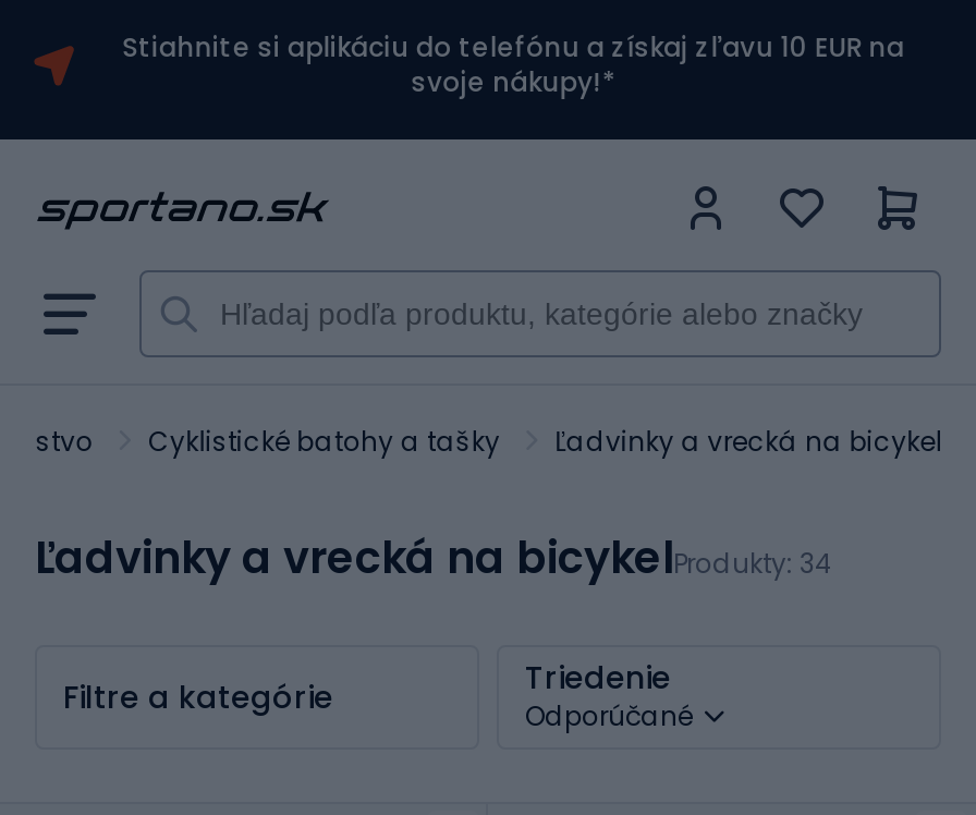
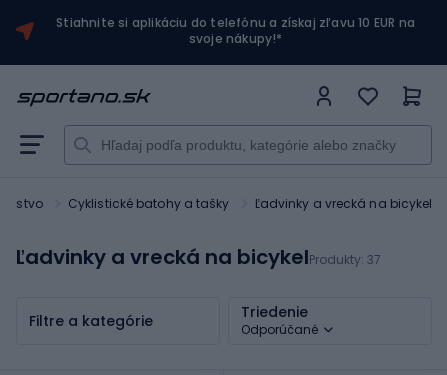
[35,528,832,589] Ľadvinky a vrecká na bicykelProdukty:34 -> [16,243,381,271] Ľadvinky a vrecká na bicykelProdukty:37

